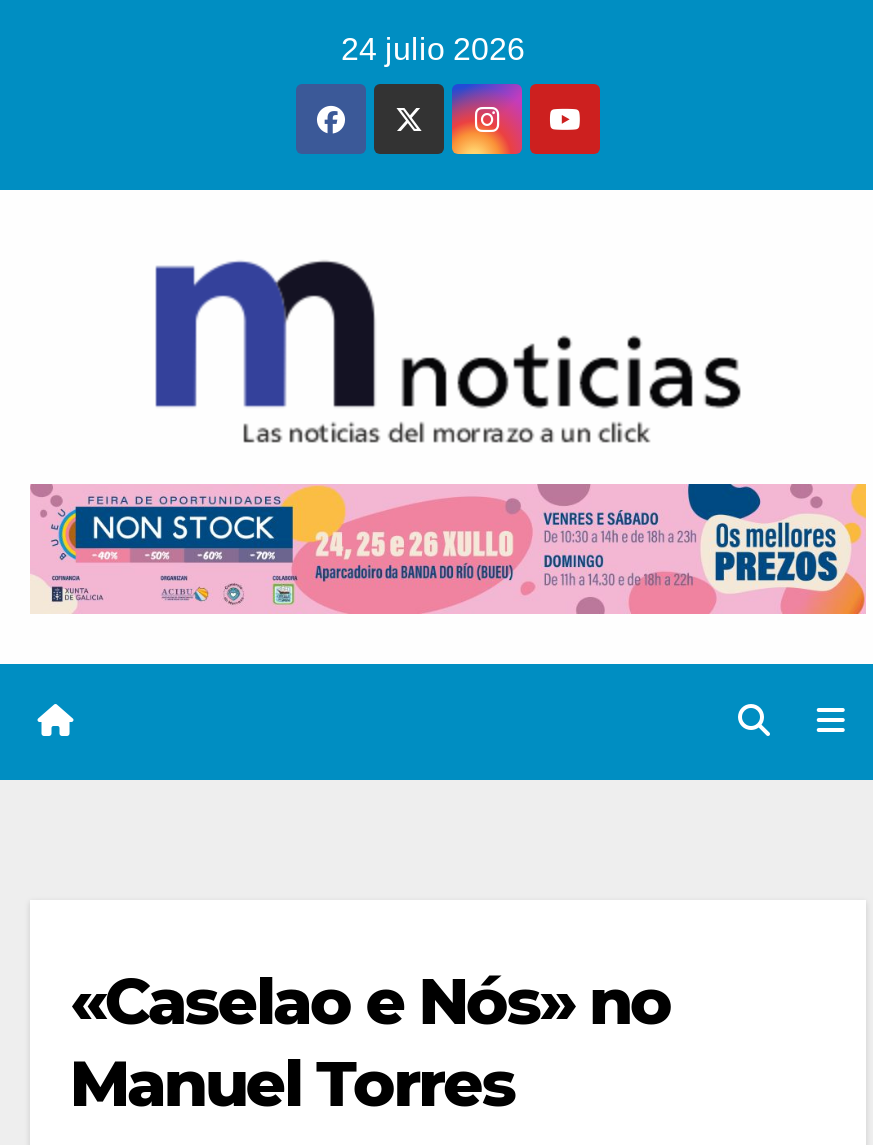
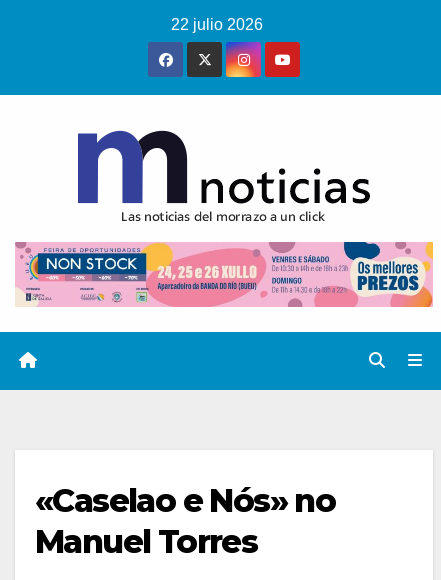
[341,32,525,66] 24 julio 2026 -> [170,16,262,33] 22 julio 2026

